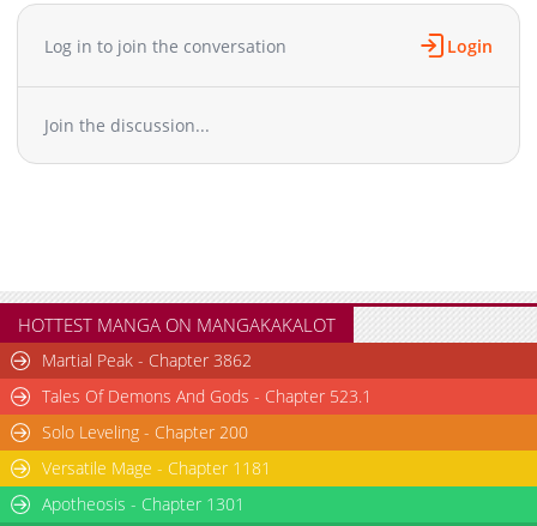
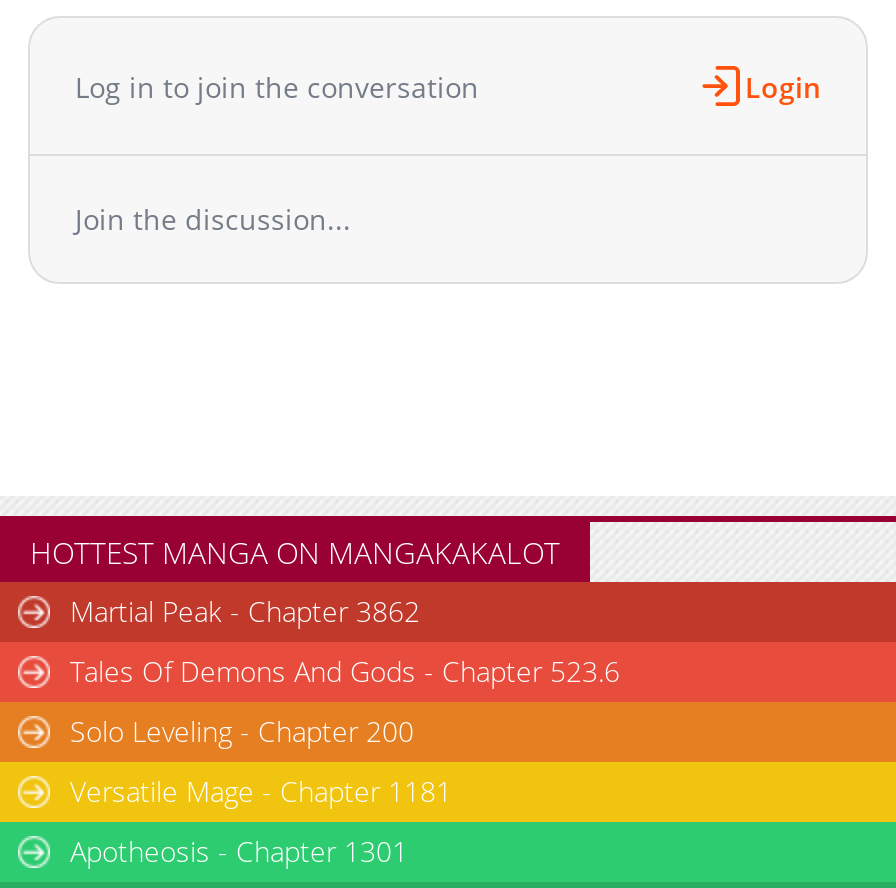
[42,385,372,408] Tales Of Demons And Gods - Chapter 523.1 -> [70,653,620,691] Tales Of Demons And Gods - Chapter 523.6

